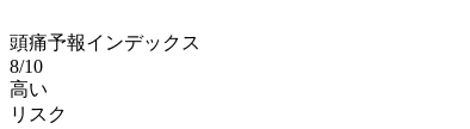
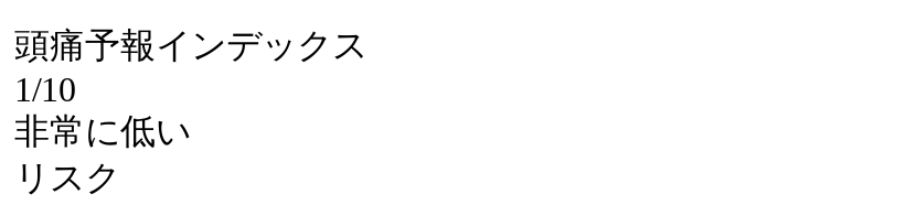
[10,56,48,99] 8 /10 | 高い -> [14,70,191,149] 1 /10 | 非常に低い

